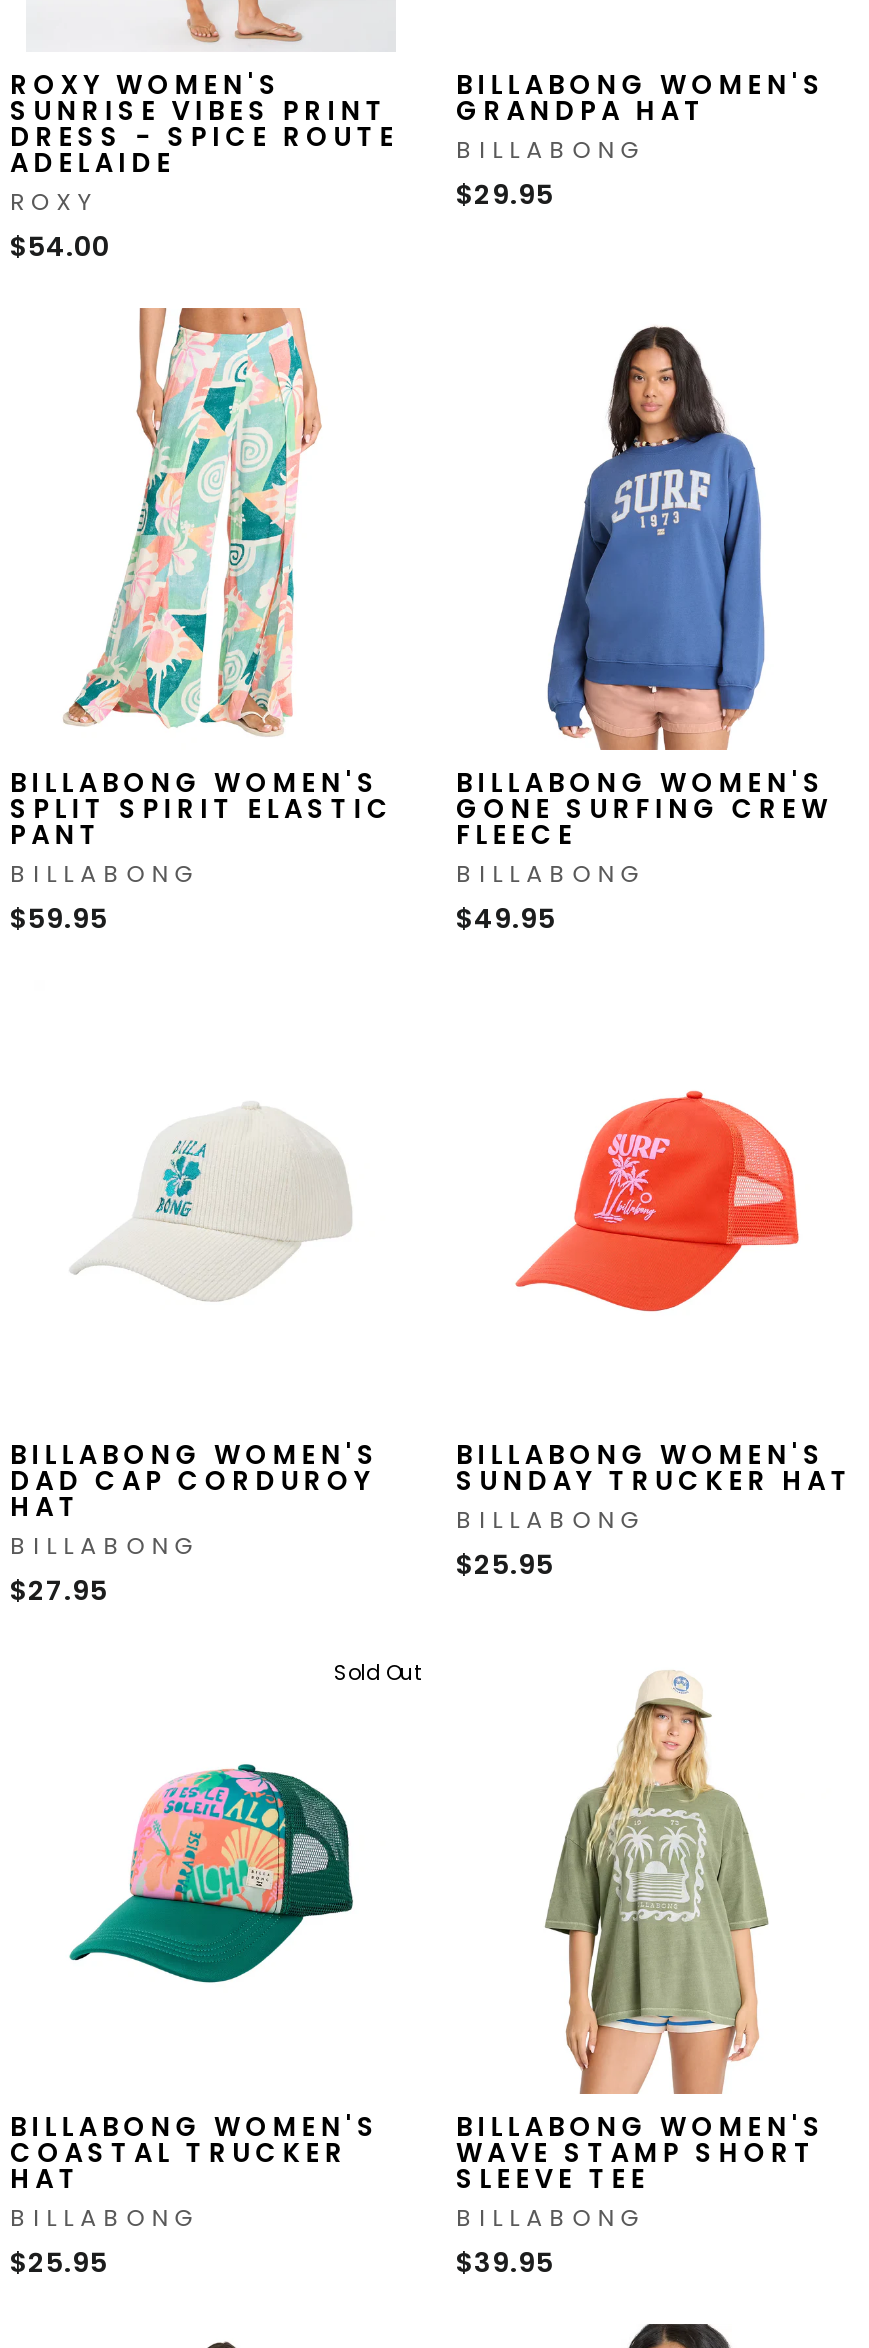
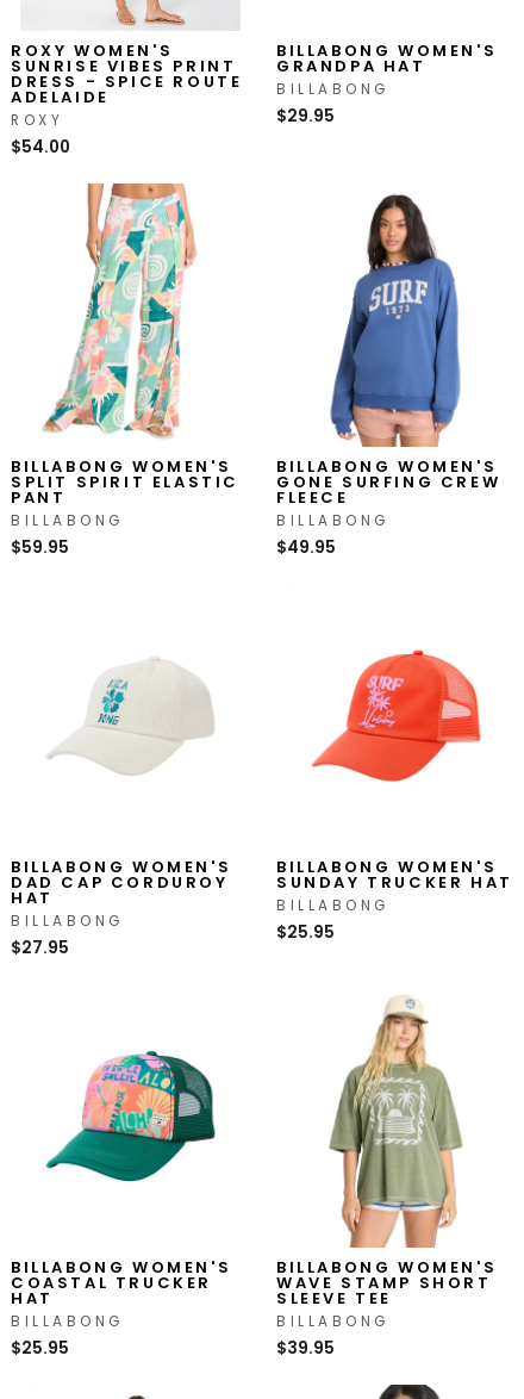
[334,1657,422,1687] Sold Out -> none

